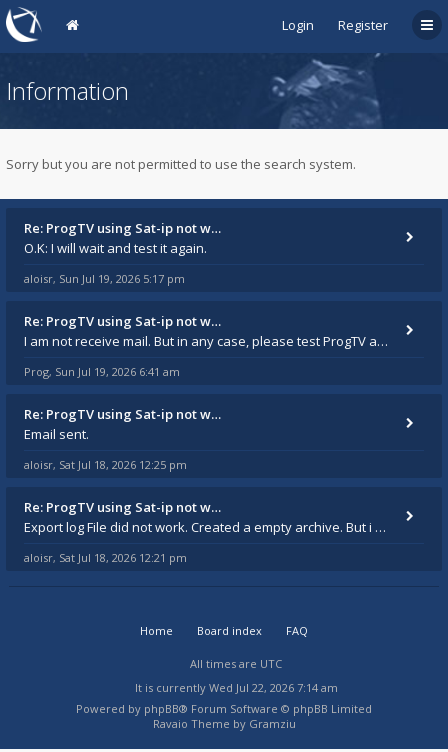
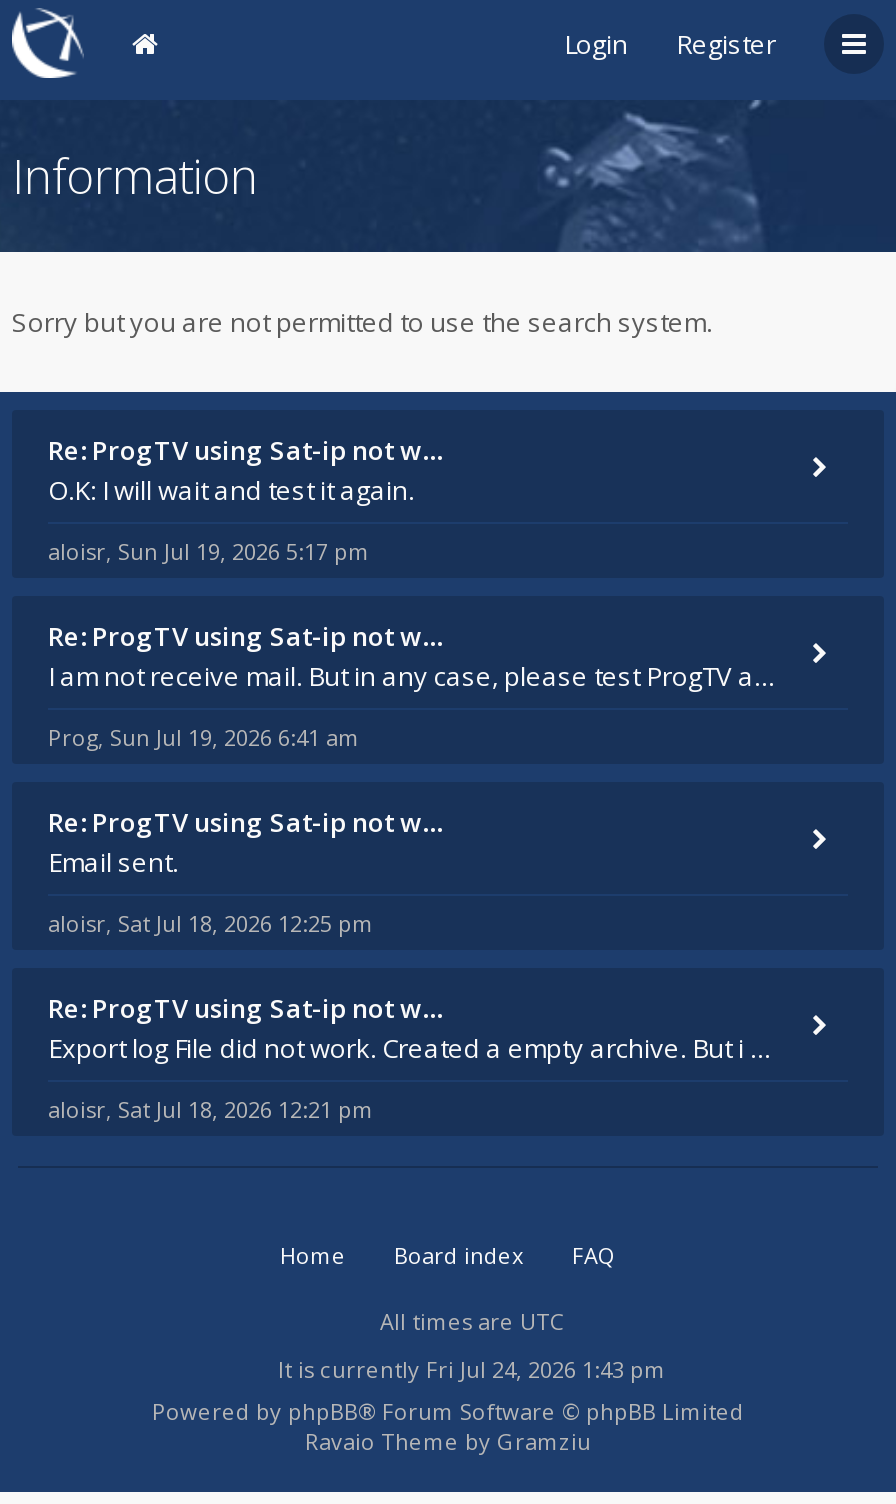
[134,680,337,695] It is currently Wed Jul 22, 2026 7:14 am -> [278,1354,666,1384] It is currently Fri Jul 24, 2026 1:43 pm

